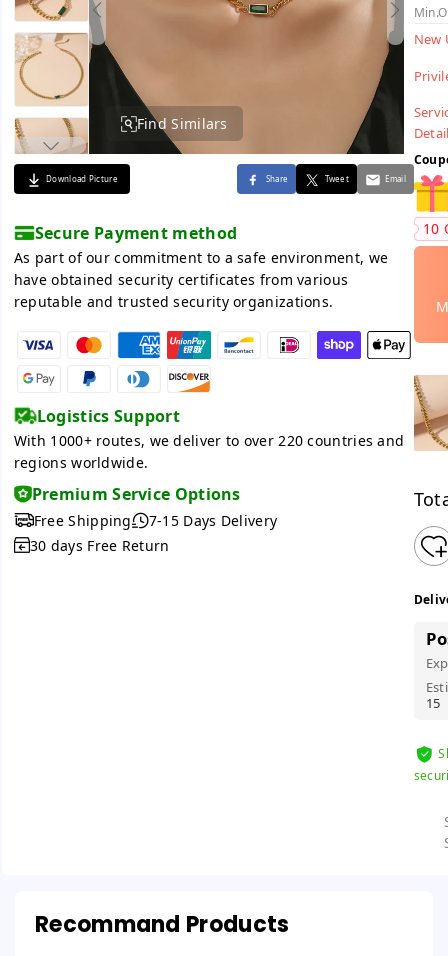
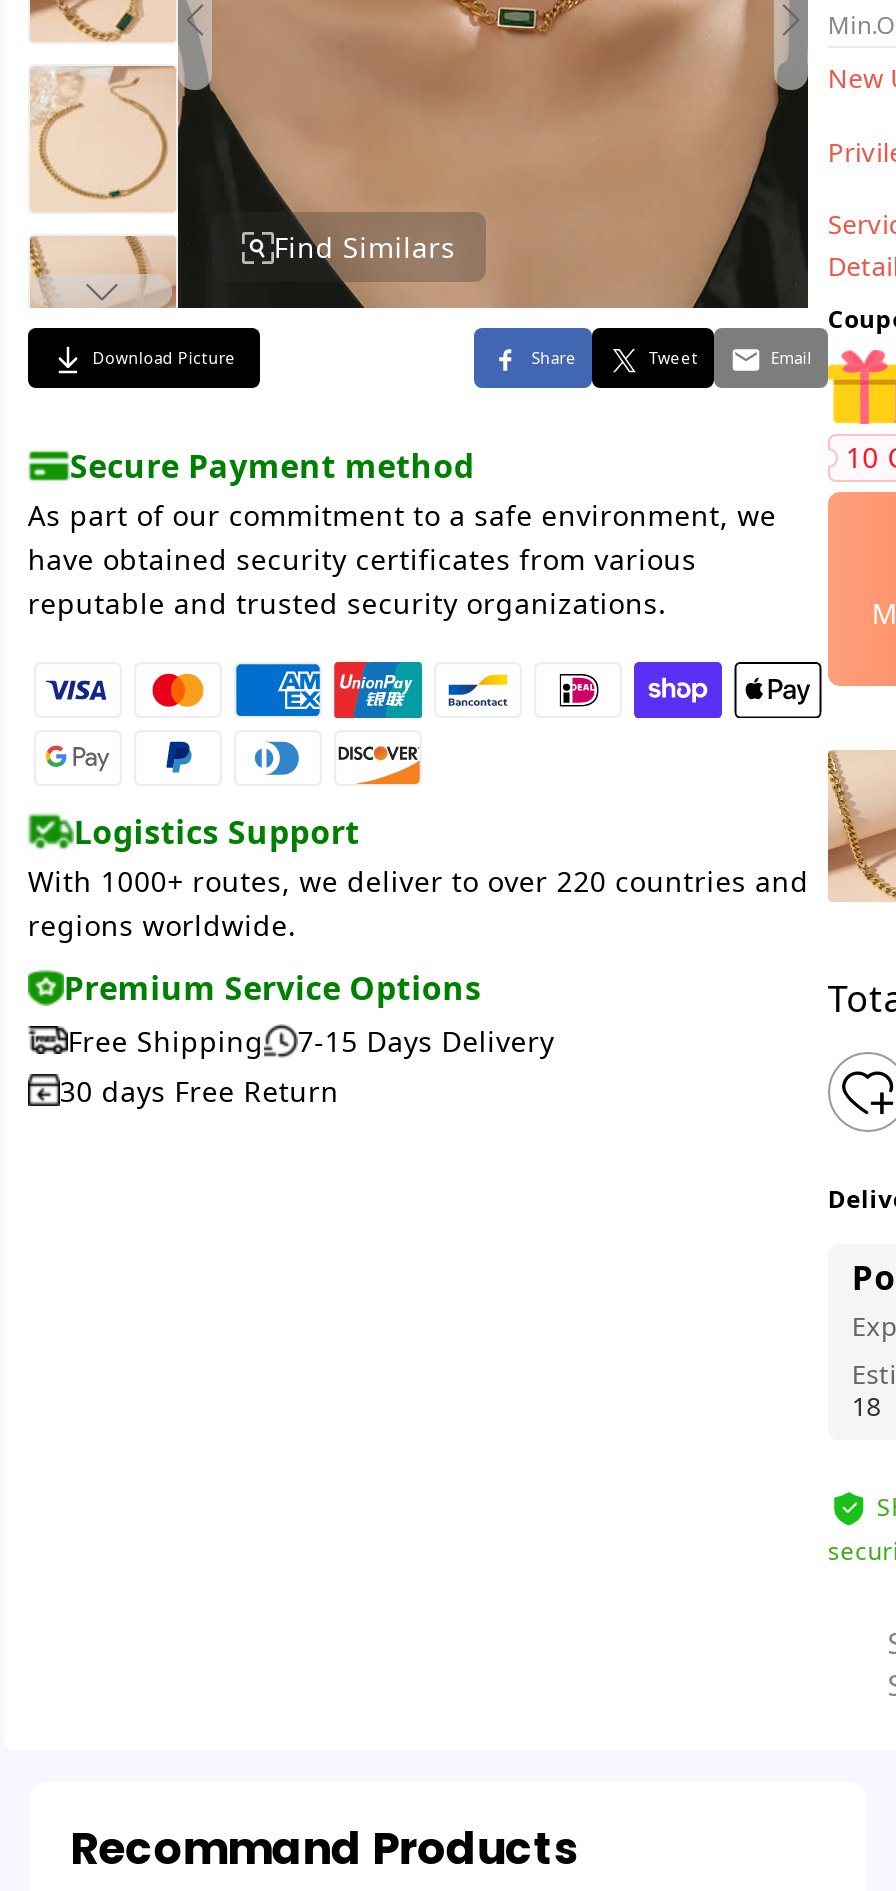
[426,694,440,712] 15 -> [852,1387,881,1423] 18

